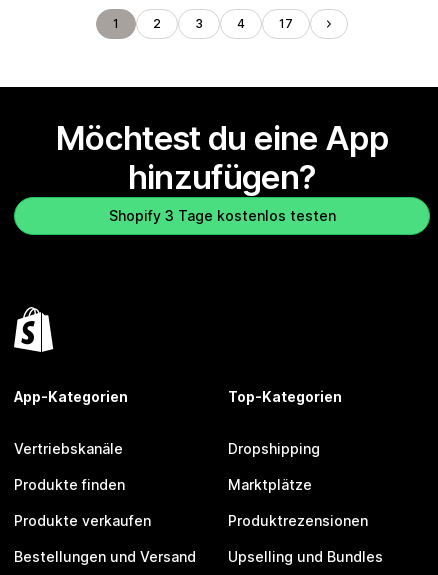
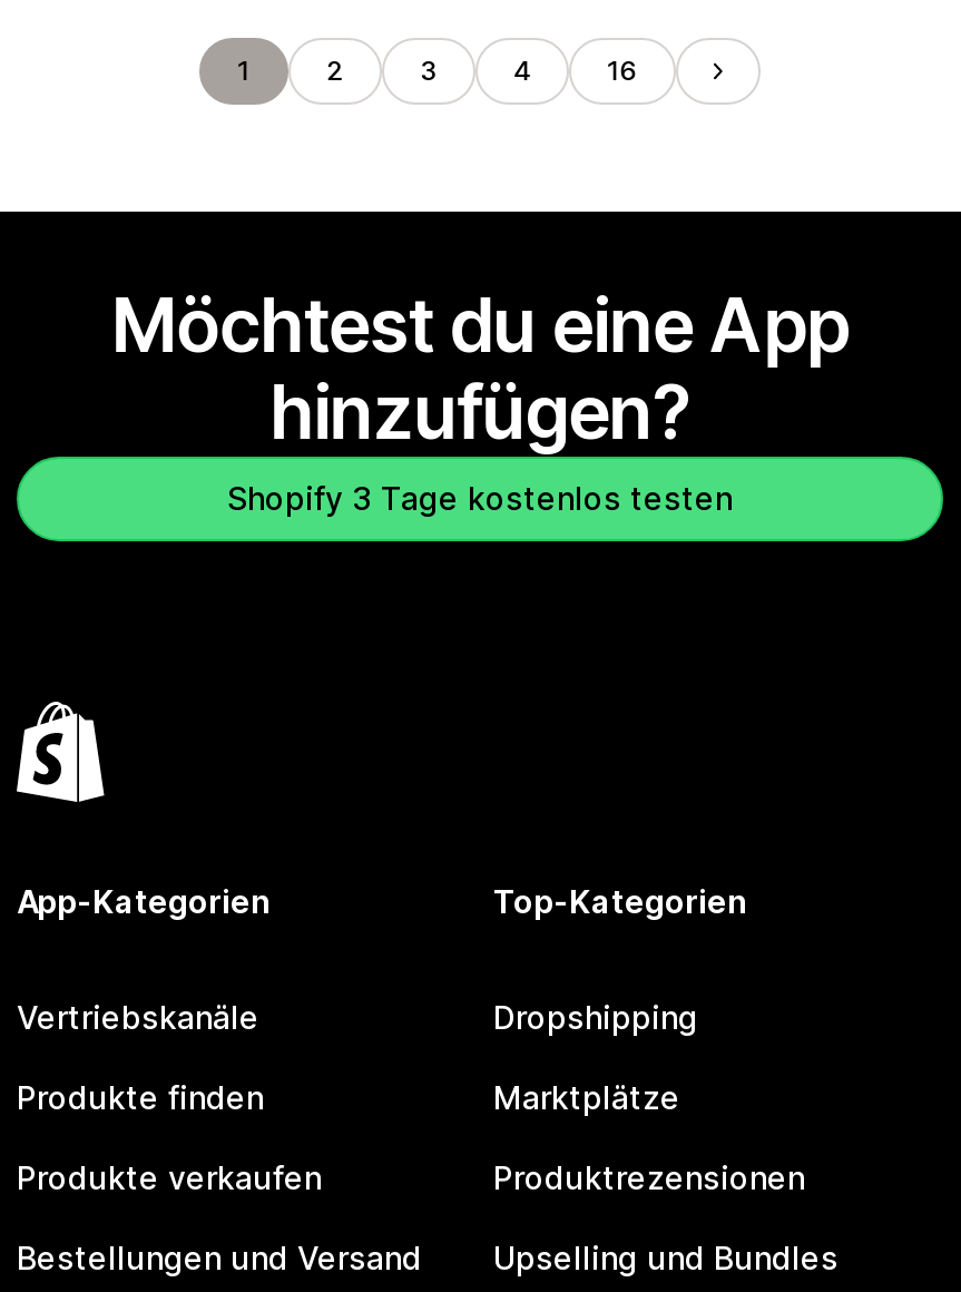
[279,16,293,31] 17 -> [606,53,638,87] 16

